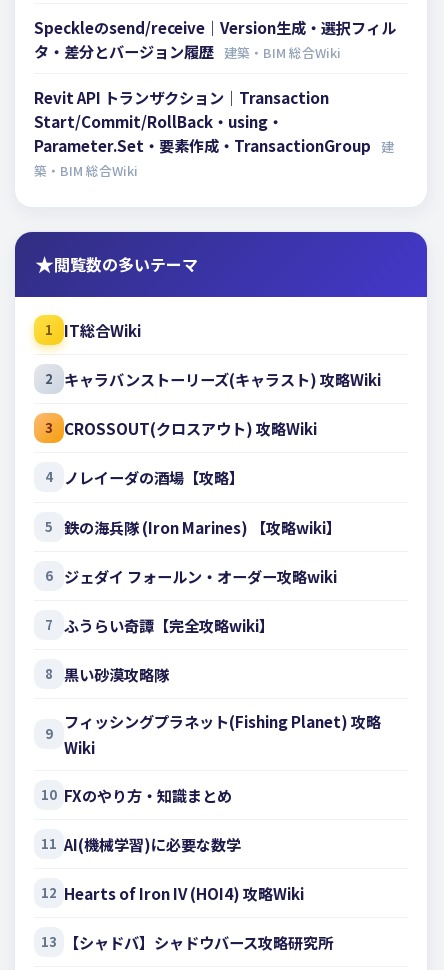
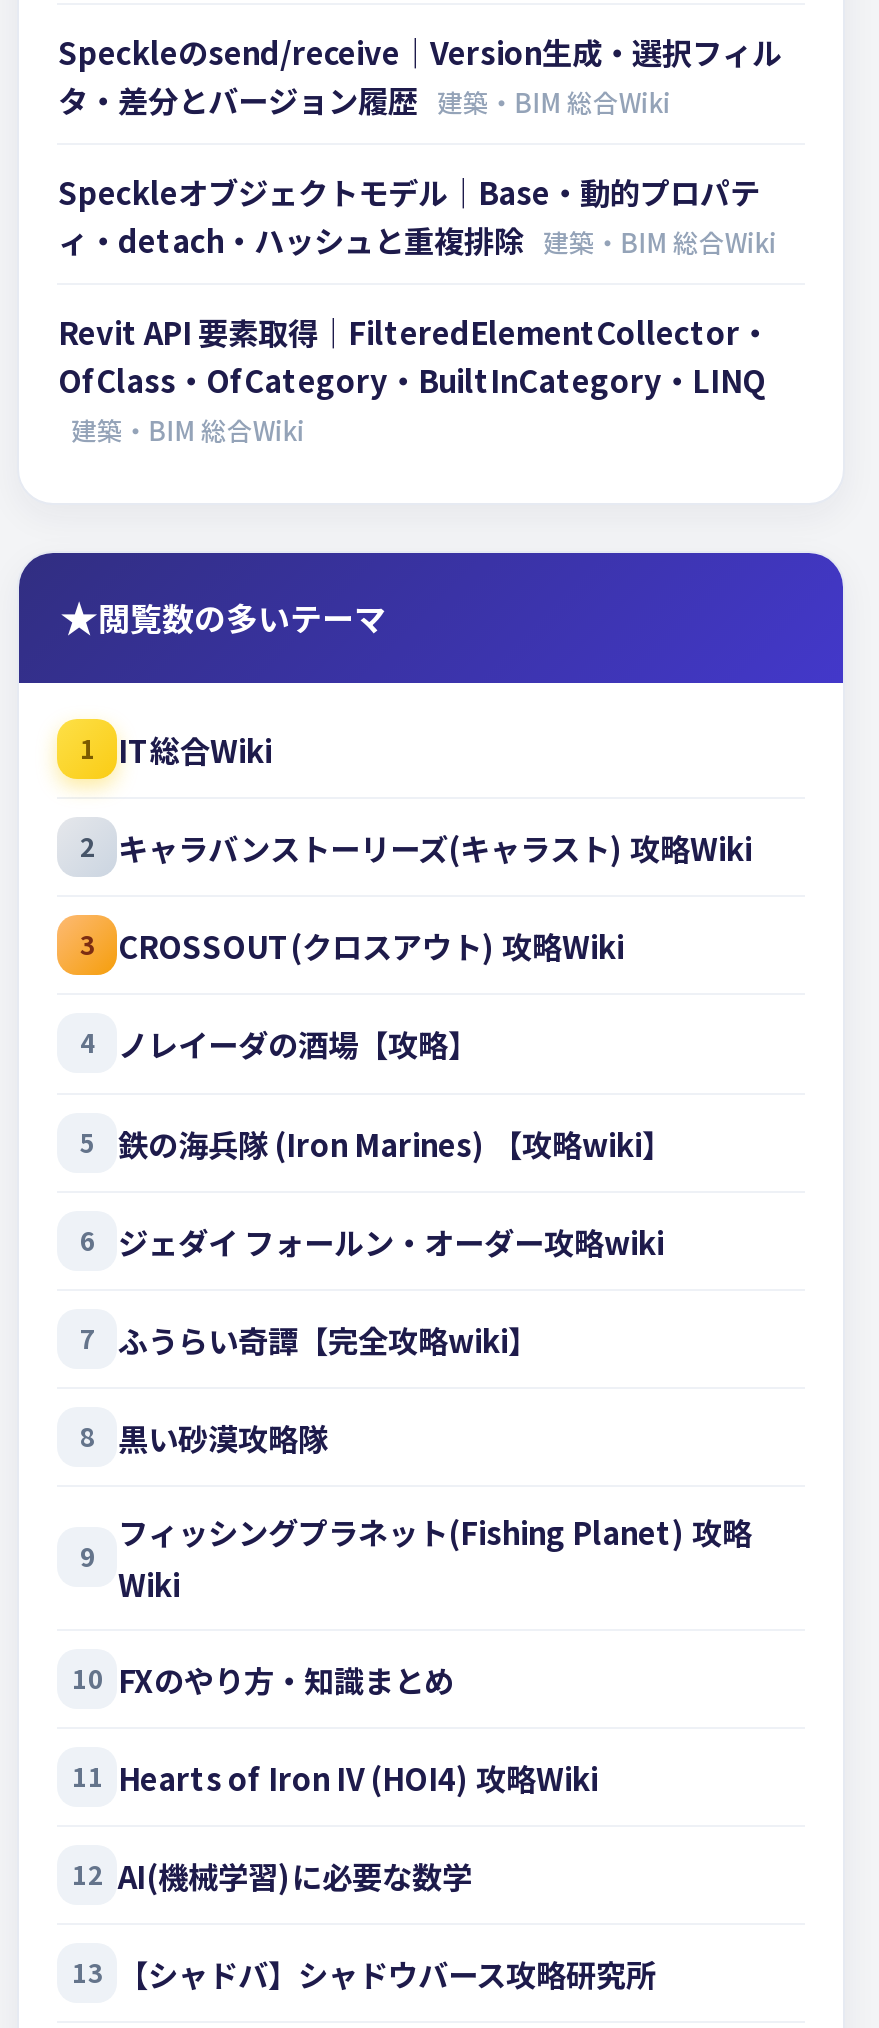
[34,86,394,180] Revit API トランザクション｜Transaction | Start/Commit/RollBack・using・ | Parameter.Set・要素作成・TransactionGroup 建 | 築・BIM 総合Wiki -> [58,169,777,449] Speckleオブジェクトモデル｜Base・動的プロパテ | ィ・detach・ハッシュと重複排除 建築・BIM 総合Wiki | Revit API 要素取得｜FilteredElementCollector・ | OfClass・OfCategory・BuiltInCategory・LINQ | 建築・BIM 総合Wiki
[41,833,241,855] 11 AI(機械学習)に必要な数学 -> [72,1755,598,1799] 11 Hearts of Iron IV (HOI4) 攻略Wiki
[41,882,304,904] 12 Hearts of Iron IV (HOI4) 攻略Wiki -> [72,1854,472,1898] 12 AI(機械学習)に必要な数学

